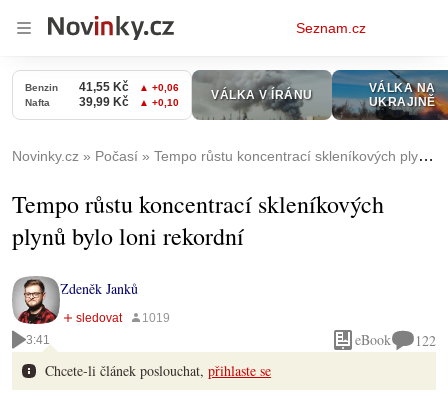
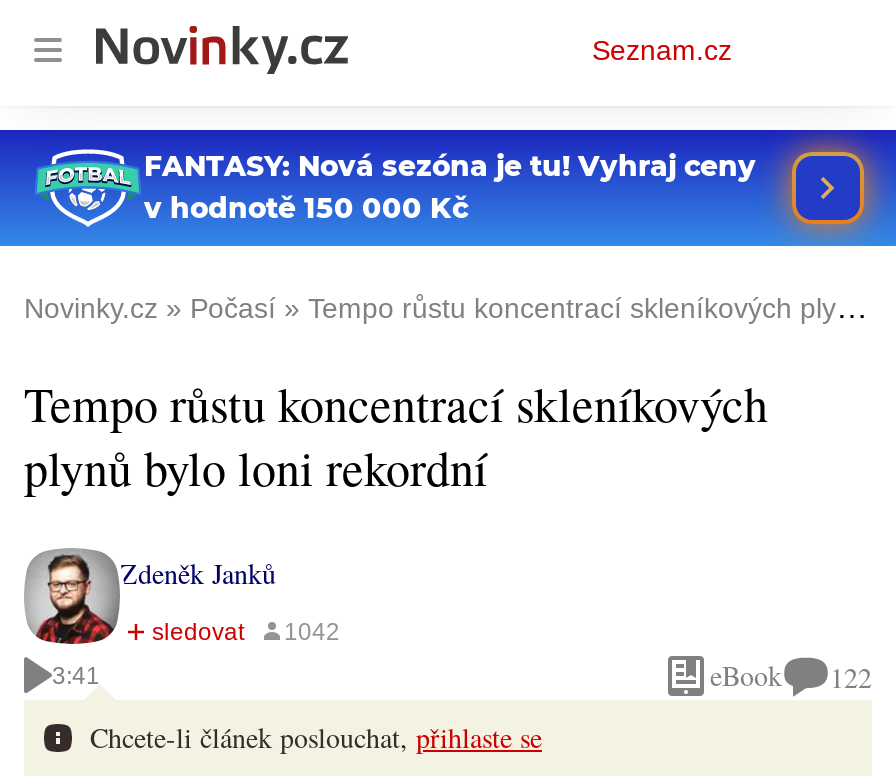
[3,68,445,125] [image] -> [6,128,890,248] [image]

